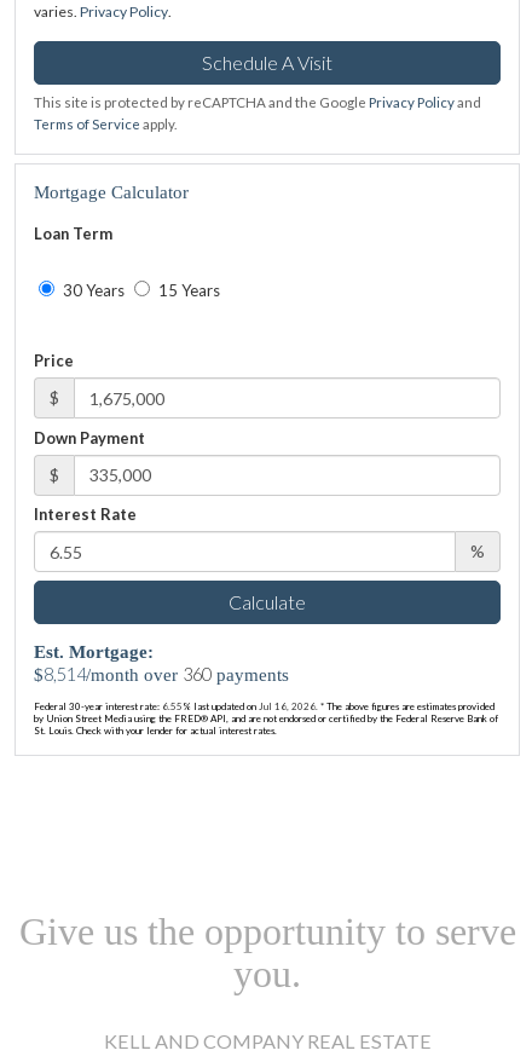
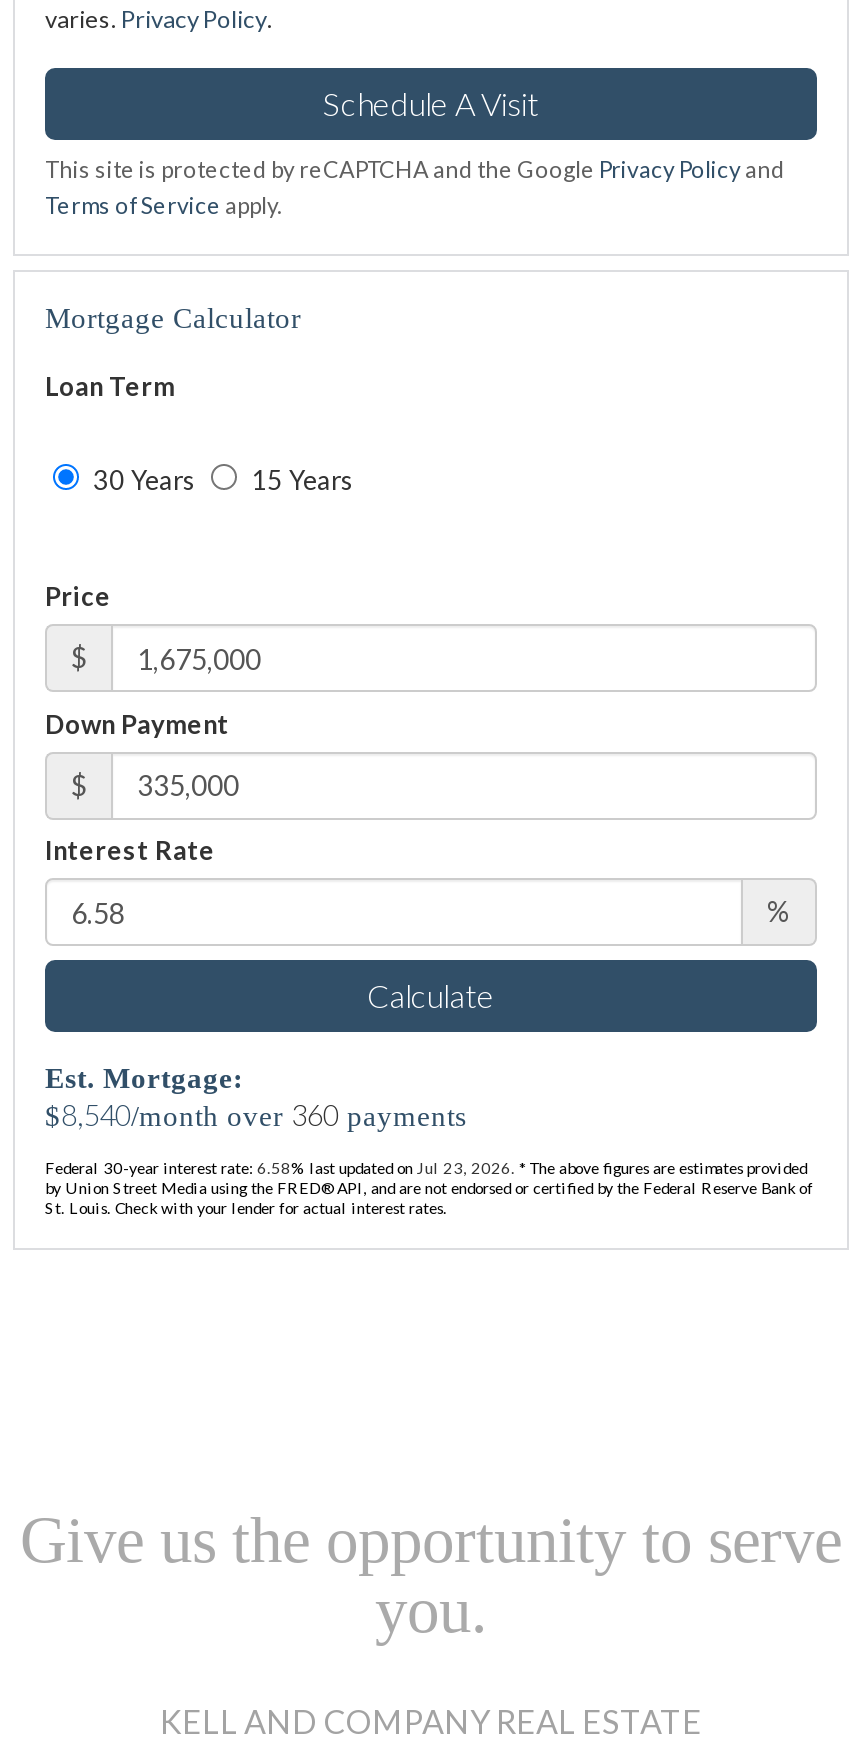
[34,663,289,684] $8,514/month over 360 payments -> [45,1097,467,1131] $8,540/month over 360 payments
[34,700,495,712] Federal 30-year interest rate: 6.55% last updated on Jul 16, 2026. * The above figures are estimates provided -> [45,1157,807,1177] Federal 30-year interest rate: 6.58% last updated on Jul 23, 2026. * The above figures are estimates provided

